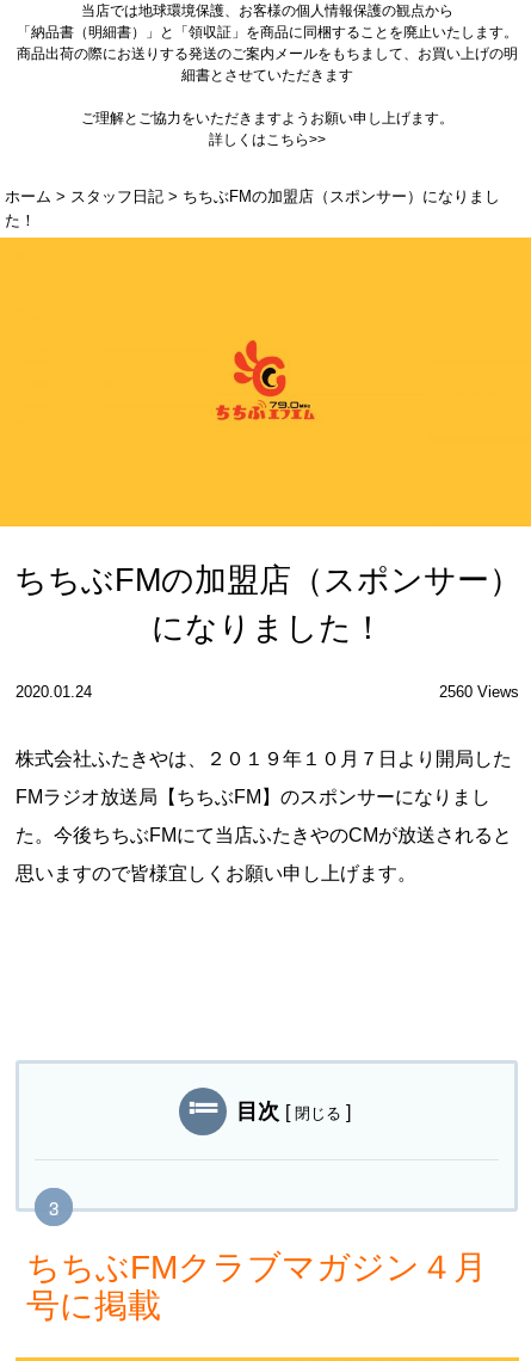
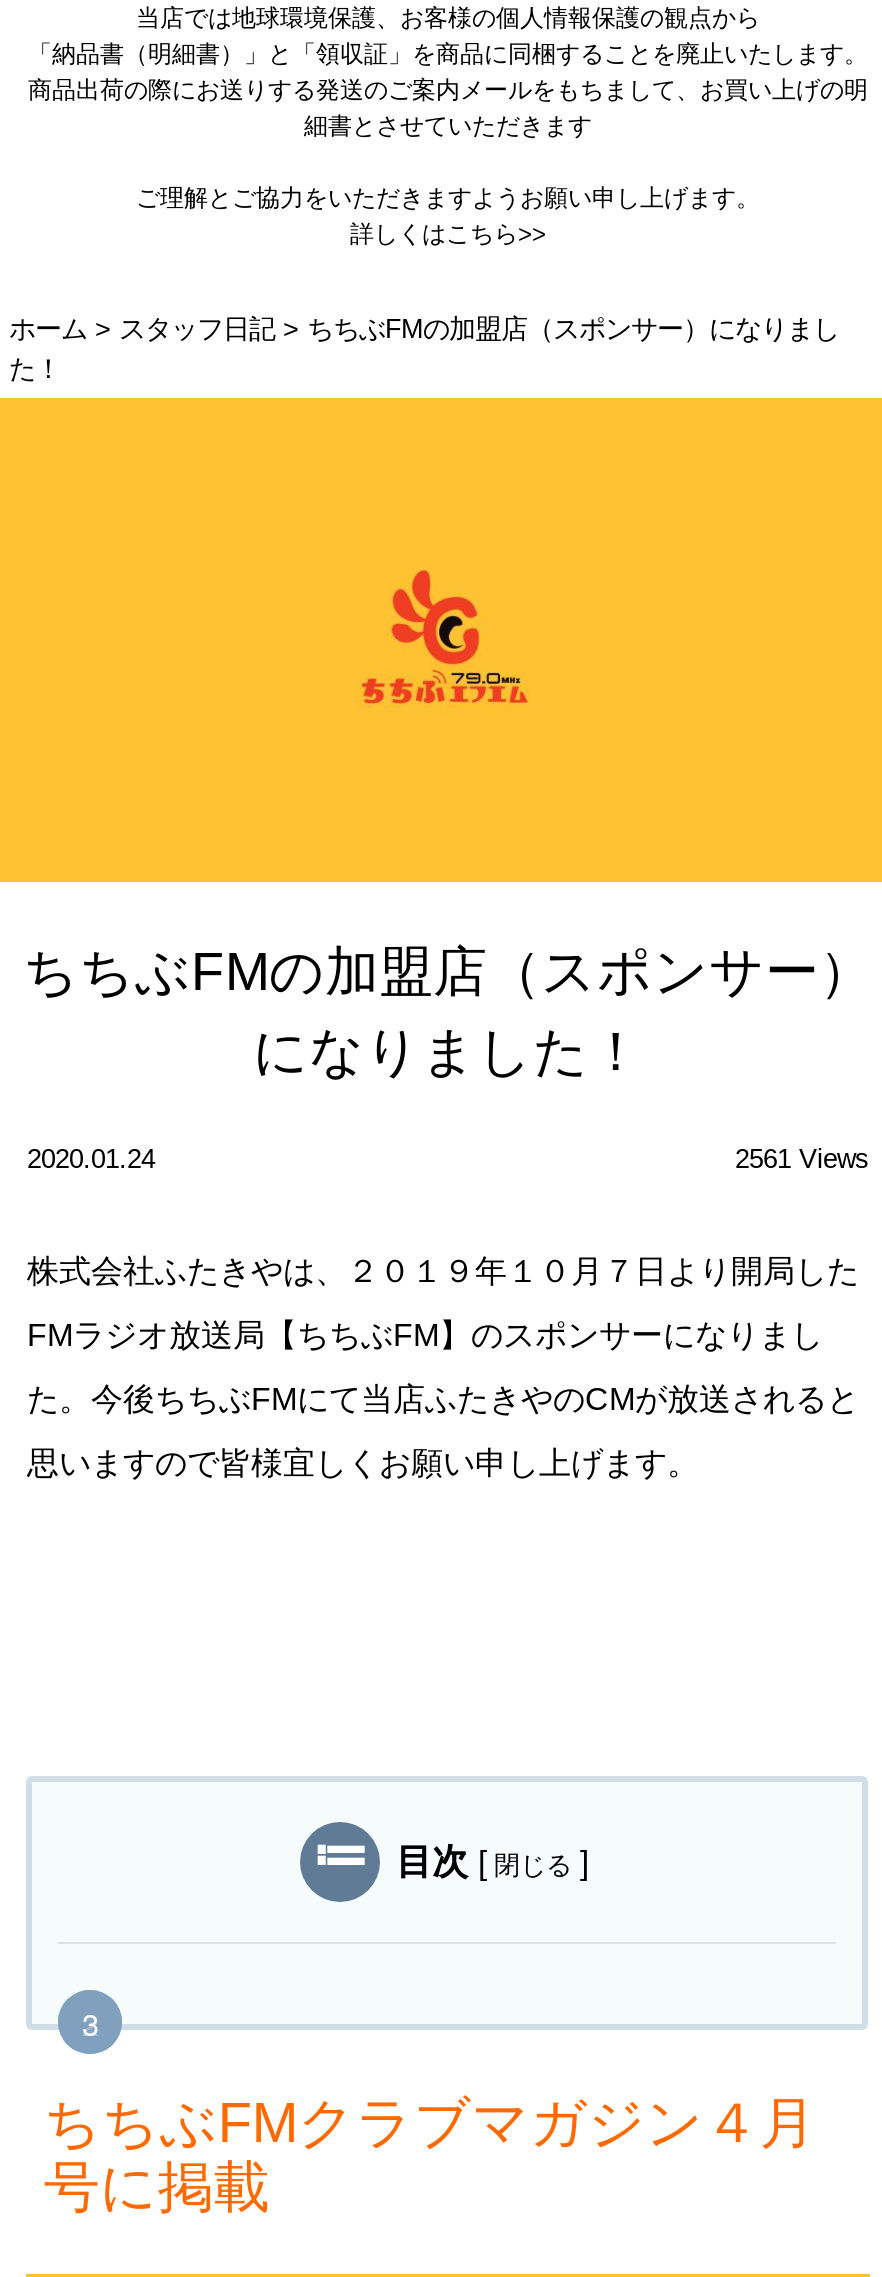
[439,683,518,701] 2560 Views -> [735,1145,869,1175] 2561 Views

